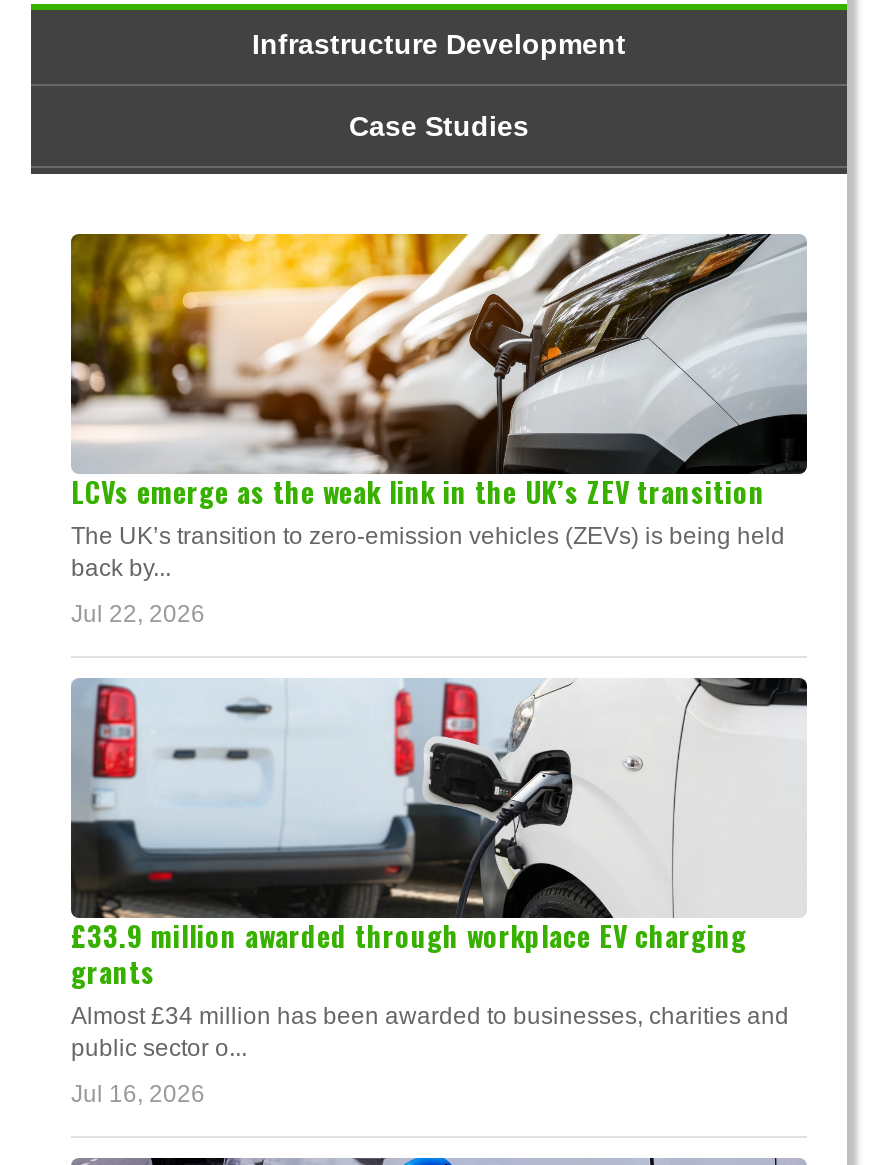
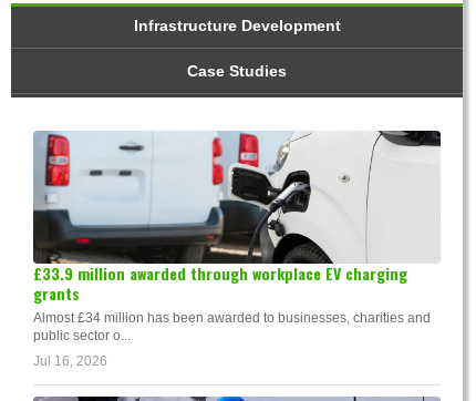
[69,231,809,628] [image] | LCVs emerge as the weak link in the UK’s ZEV transition | The UK’s transition to zero-emission vehicles (ZEVs) is being held | back by... | Jul 22, 2026 -> none

